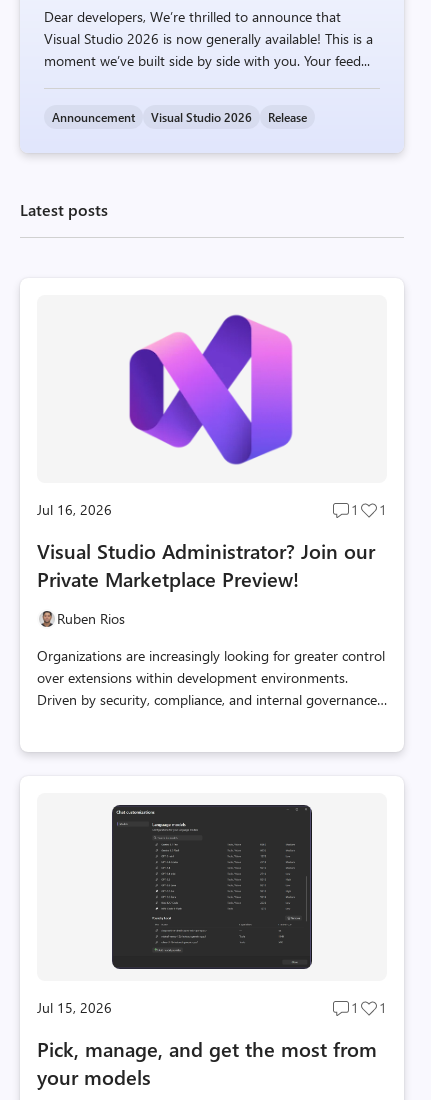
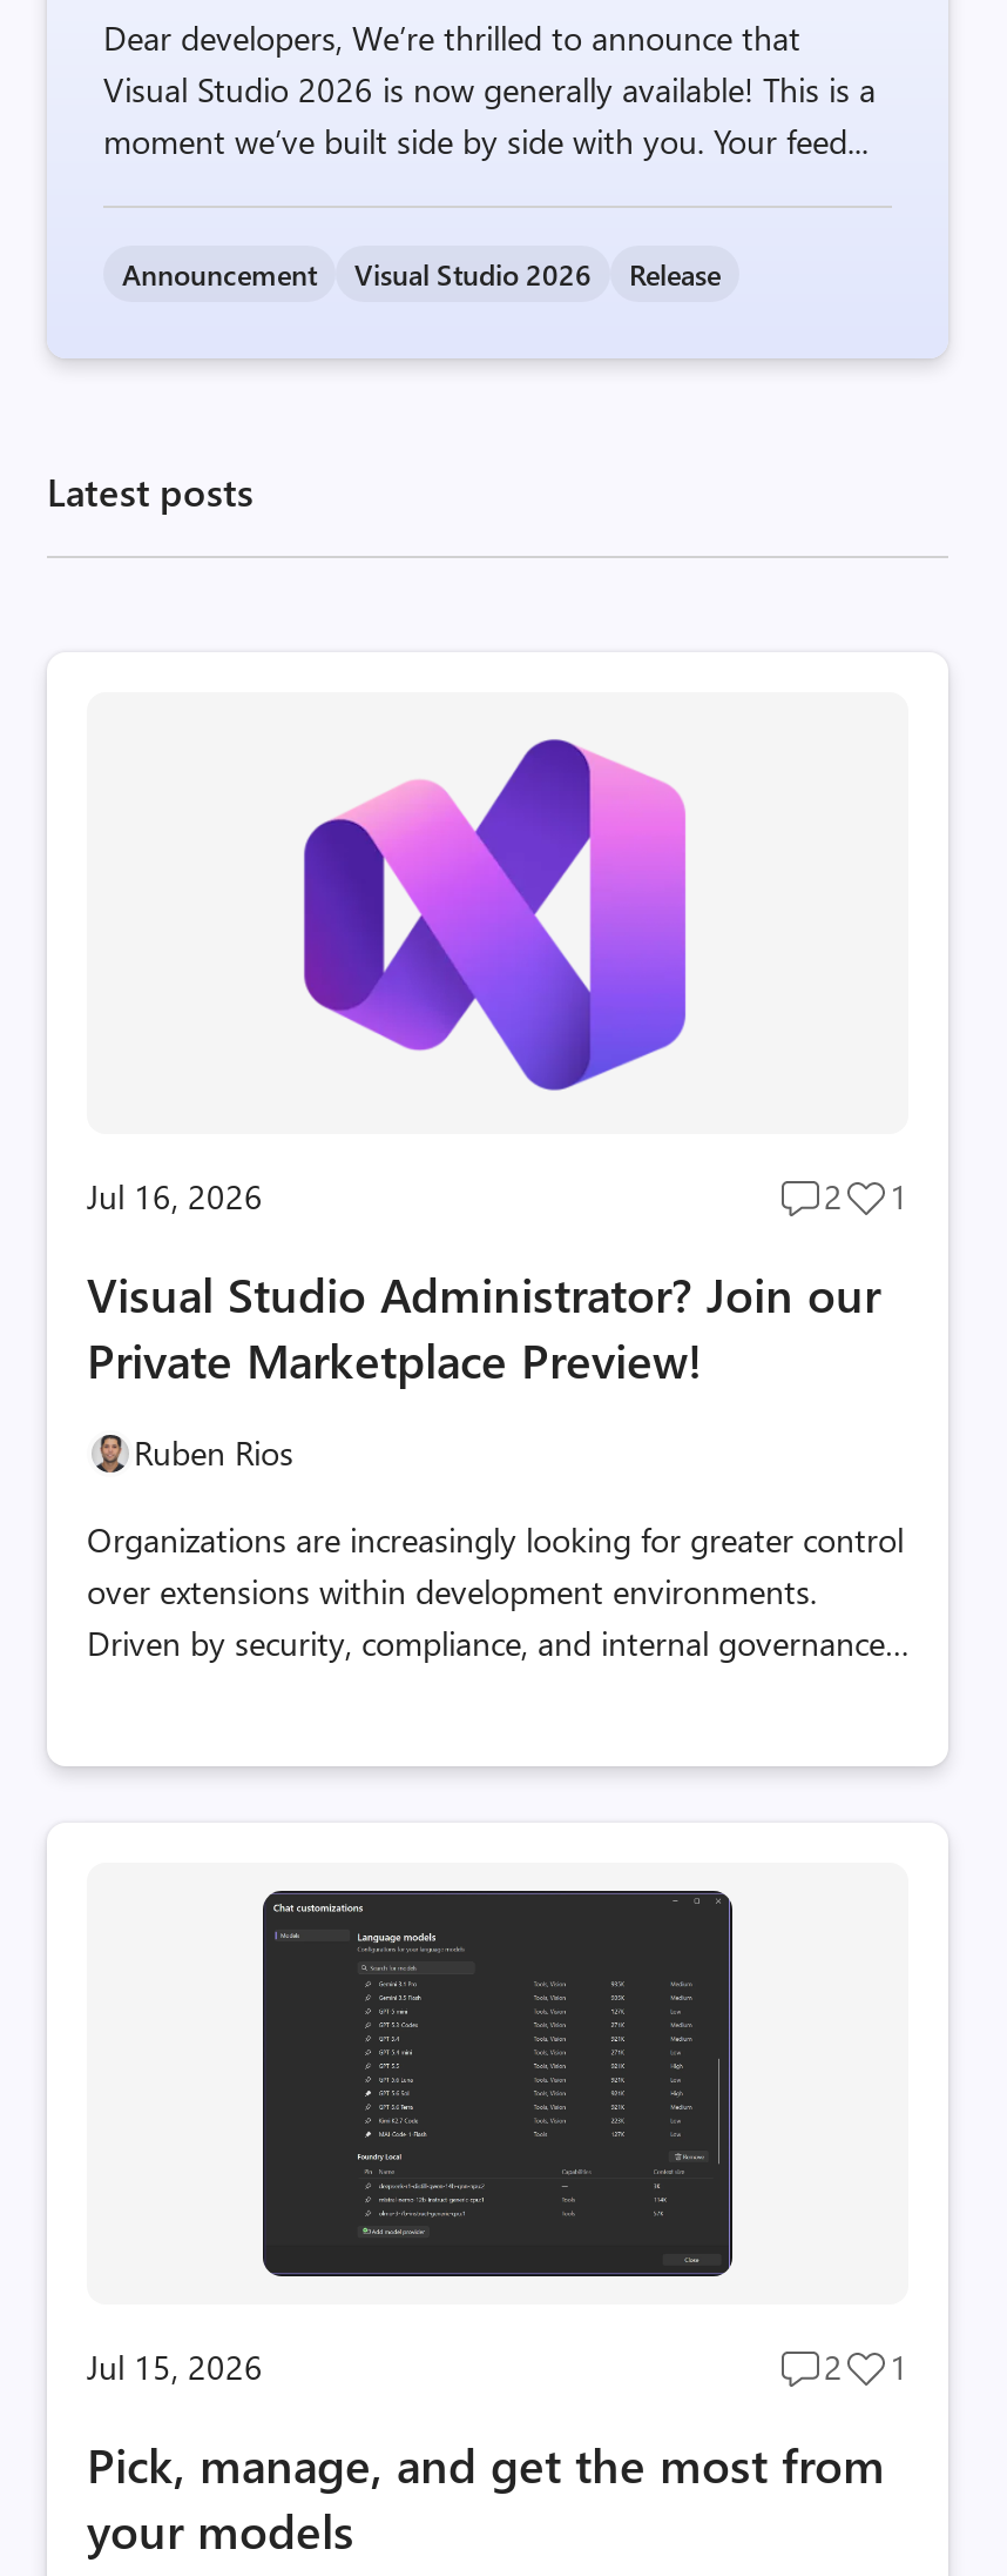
[351,500,359,519] 1 -> [824,1174,843,1219] 2
[351,998,359,1017] 1 -> [824,2344,843,2389] 2

